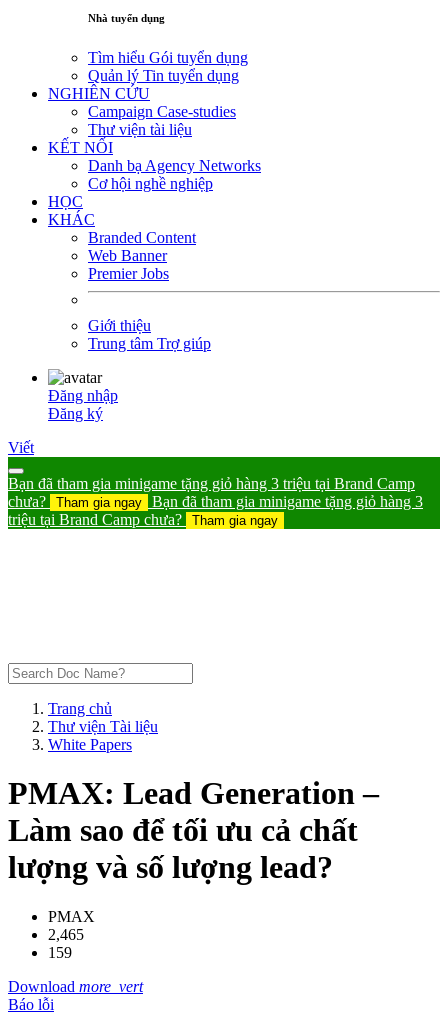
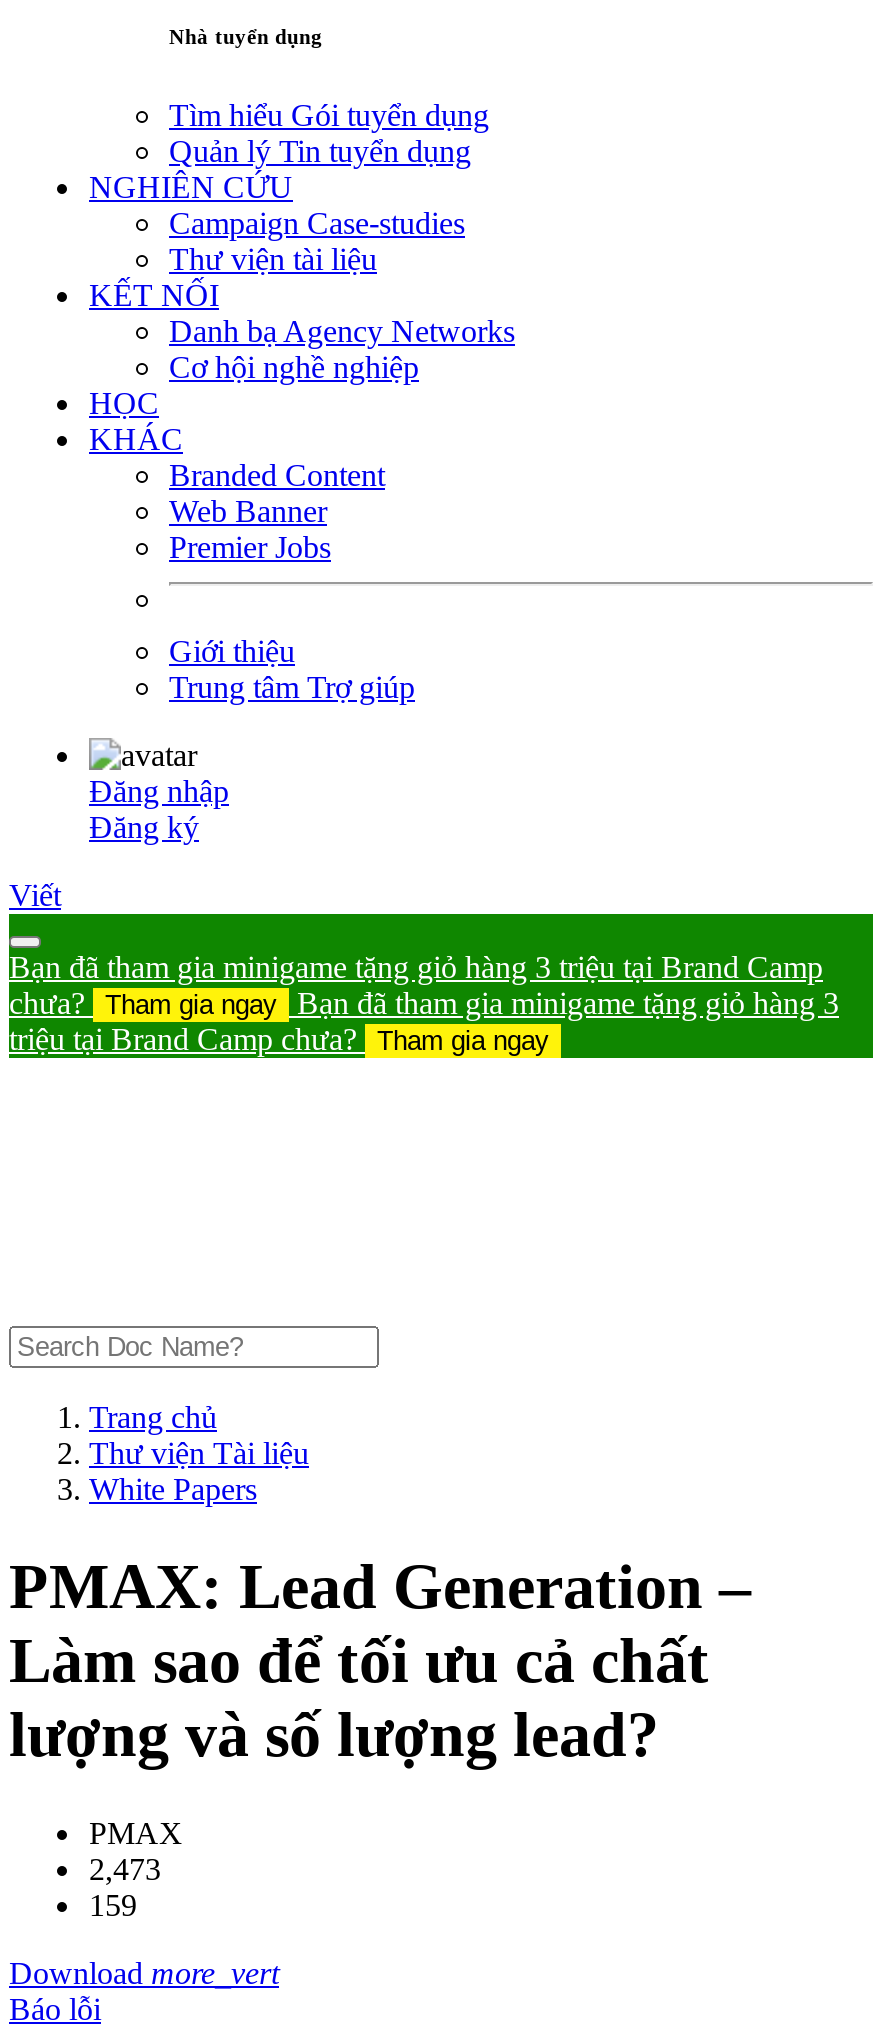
[48,926,84,943] 2,465 -> [89,1852,161,1886] 2,473

